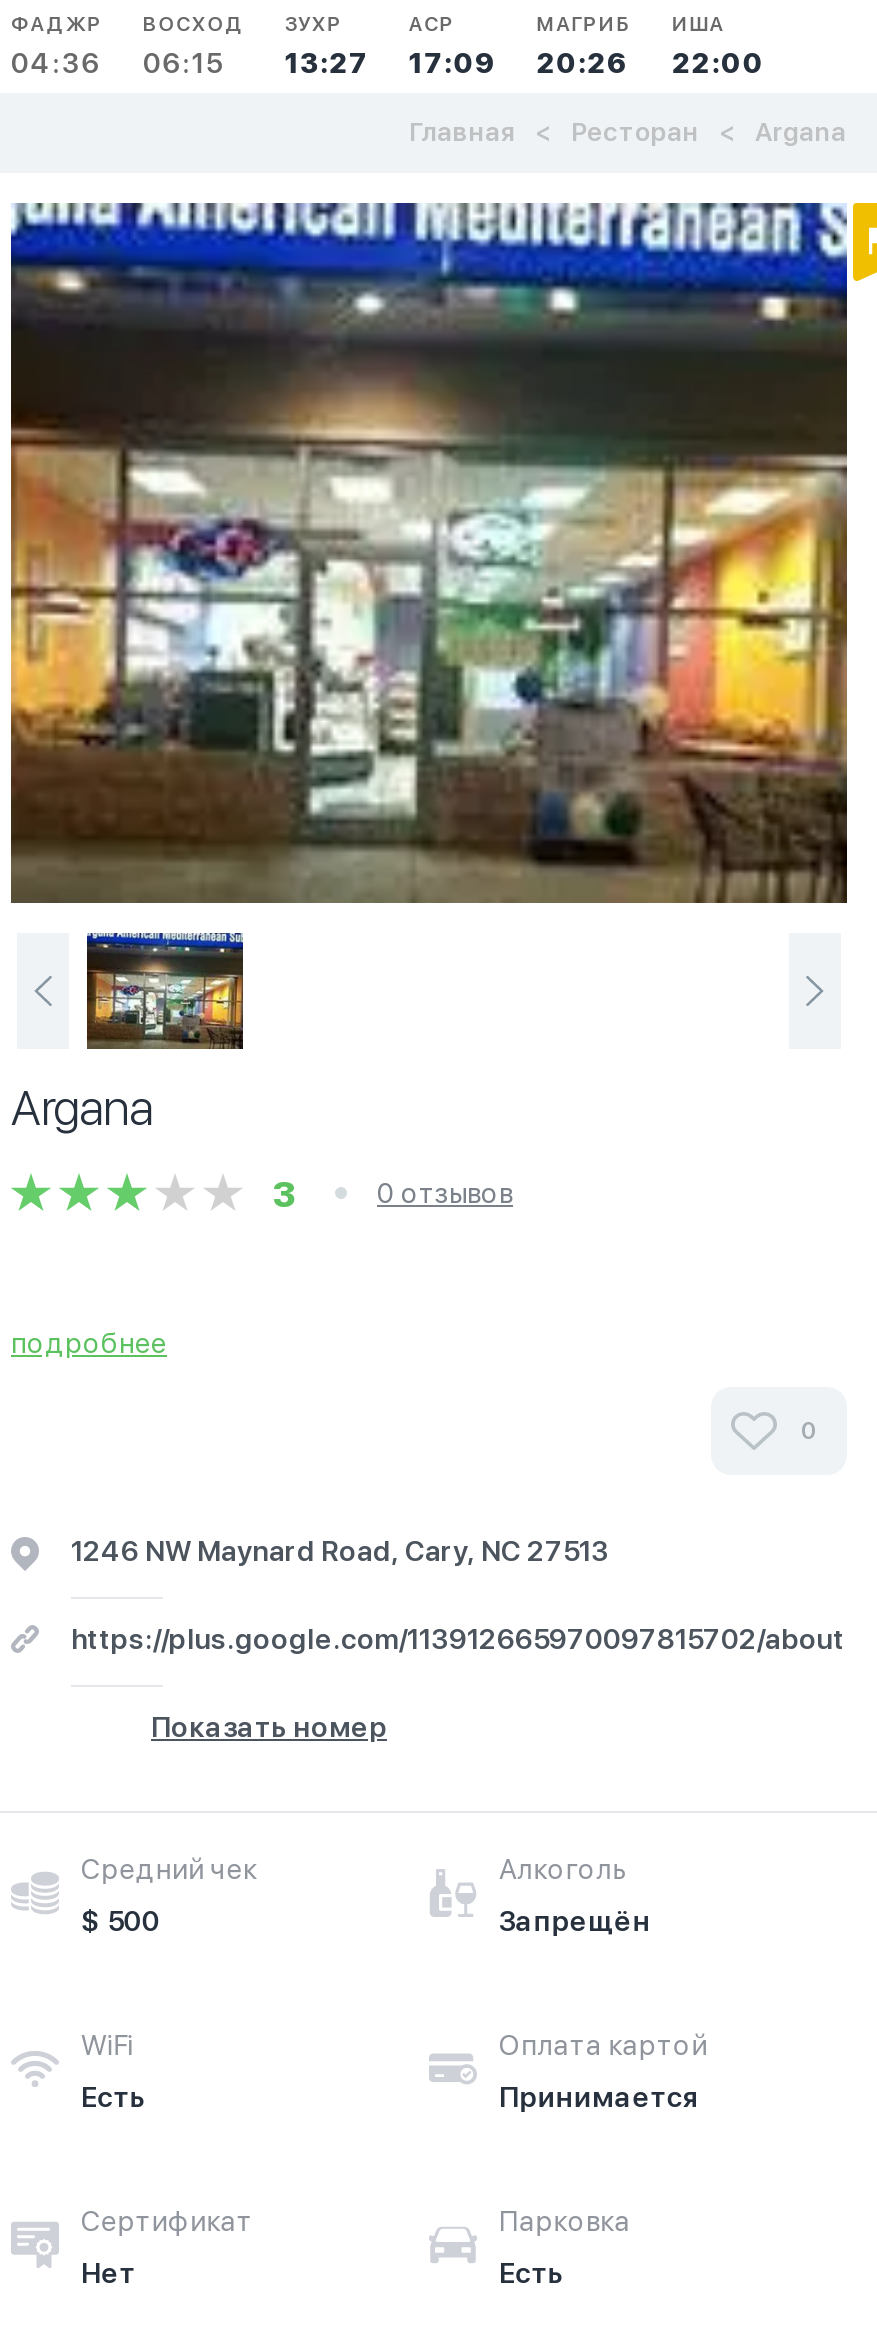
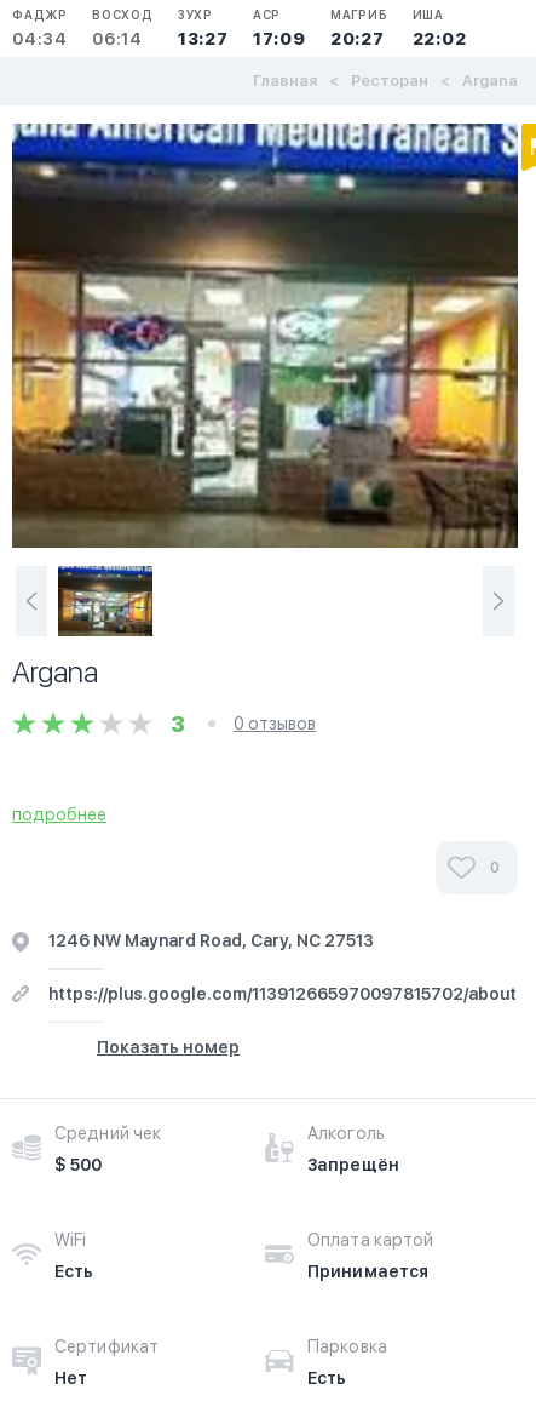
[11,47,101,79] 04:36 -> [12,29,68,48] 04:34
[143,47,223,79] 06:15 -> [92,29,143,48] 06:14
[537,47,629,79] 20:26 -> [330,29,385,48] 20:27
[672,47,764,79] 22:00 -> [412,29,467,48] 22:02

